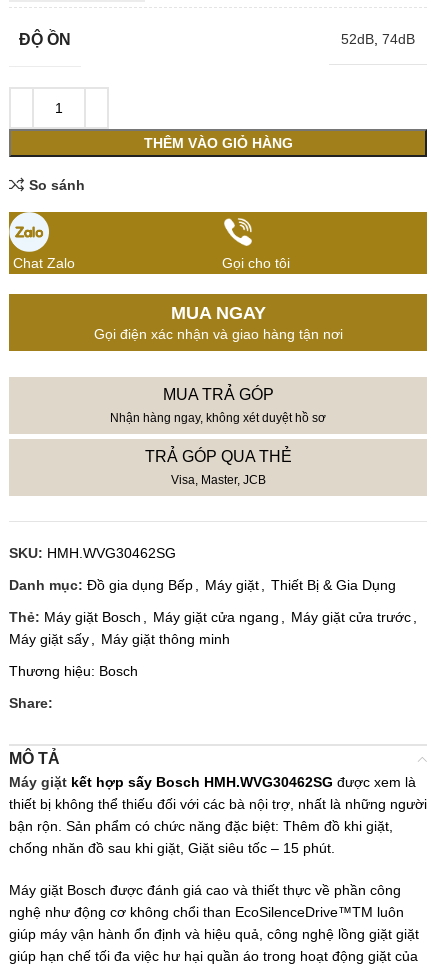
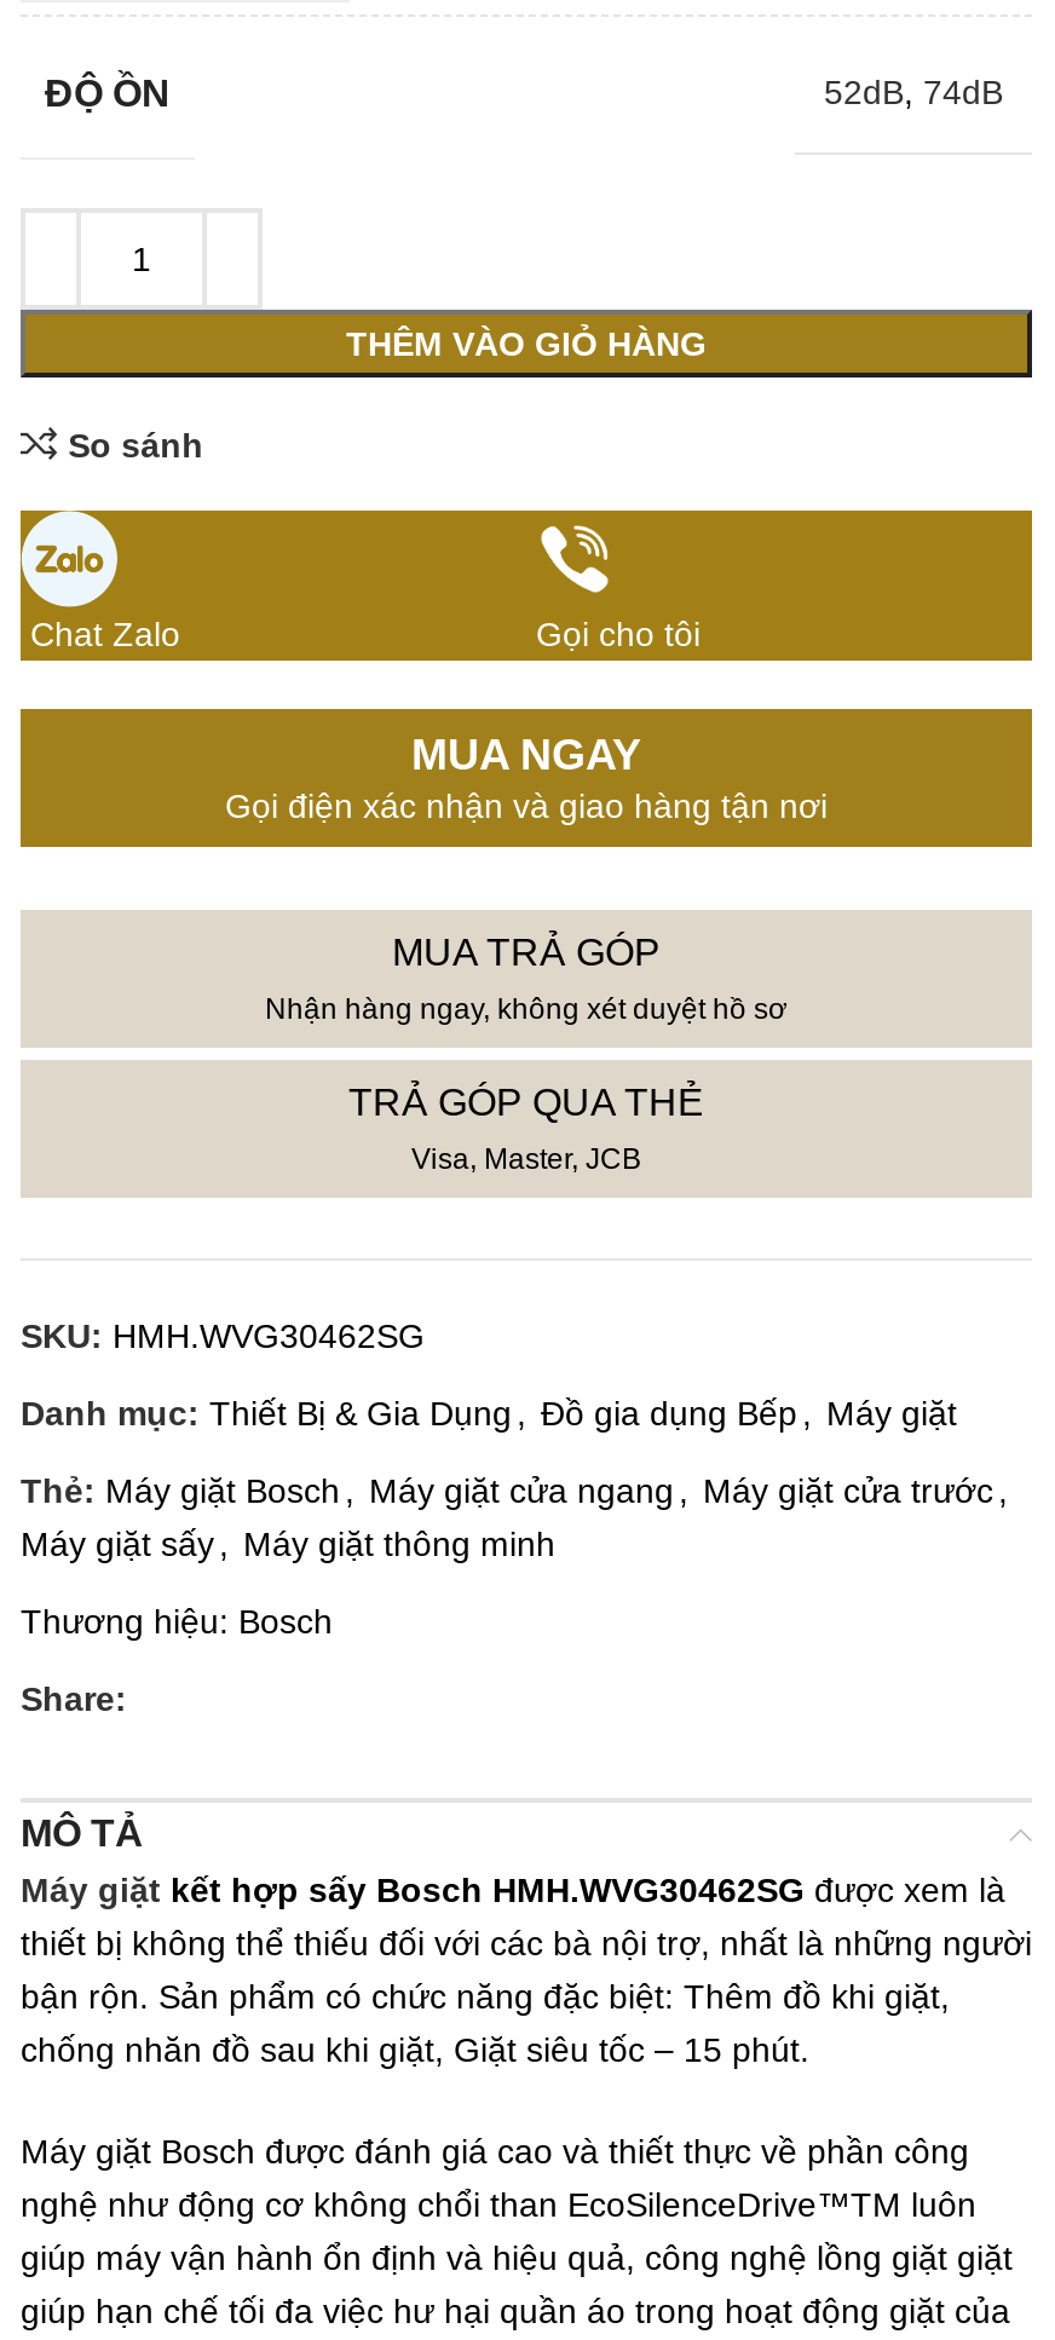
[9,577,396,593] Danh mục: Đồ gia dụng Bếp , Máy giặt , Thiết Bị & Gia Dụng -> [21,1395,957,1434] Danh mục: Thiết Bị & Gia Dụng , Đồ gia dụng Bếp , Máy giặt

